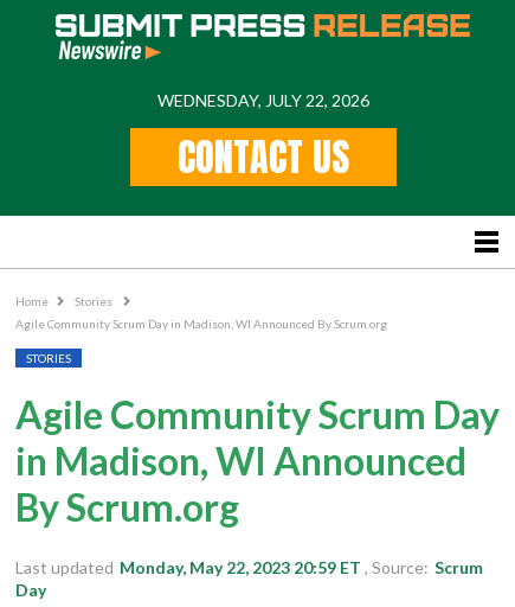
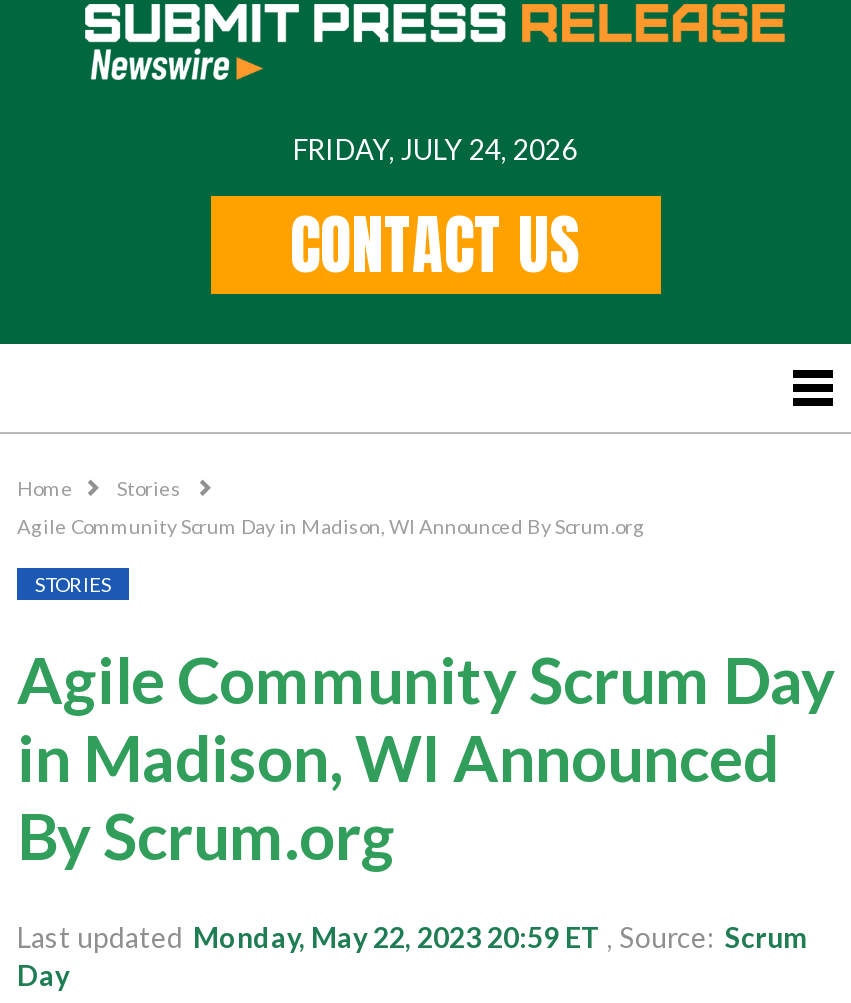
[157,90,369,110] WEDNESDAY, JULY 22, 2026 -> [293,132,577,166] FRIDAY, JULY 24, 2026

